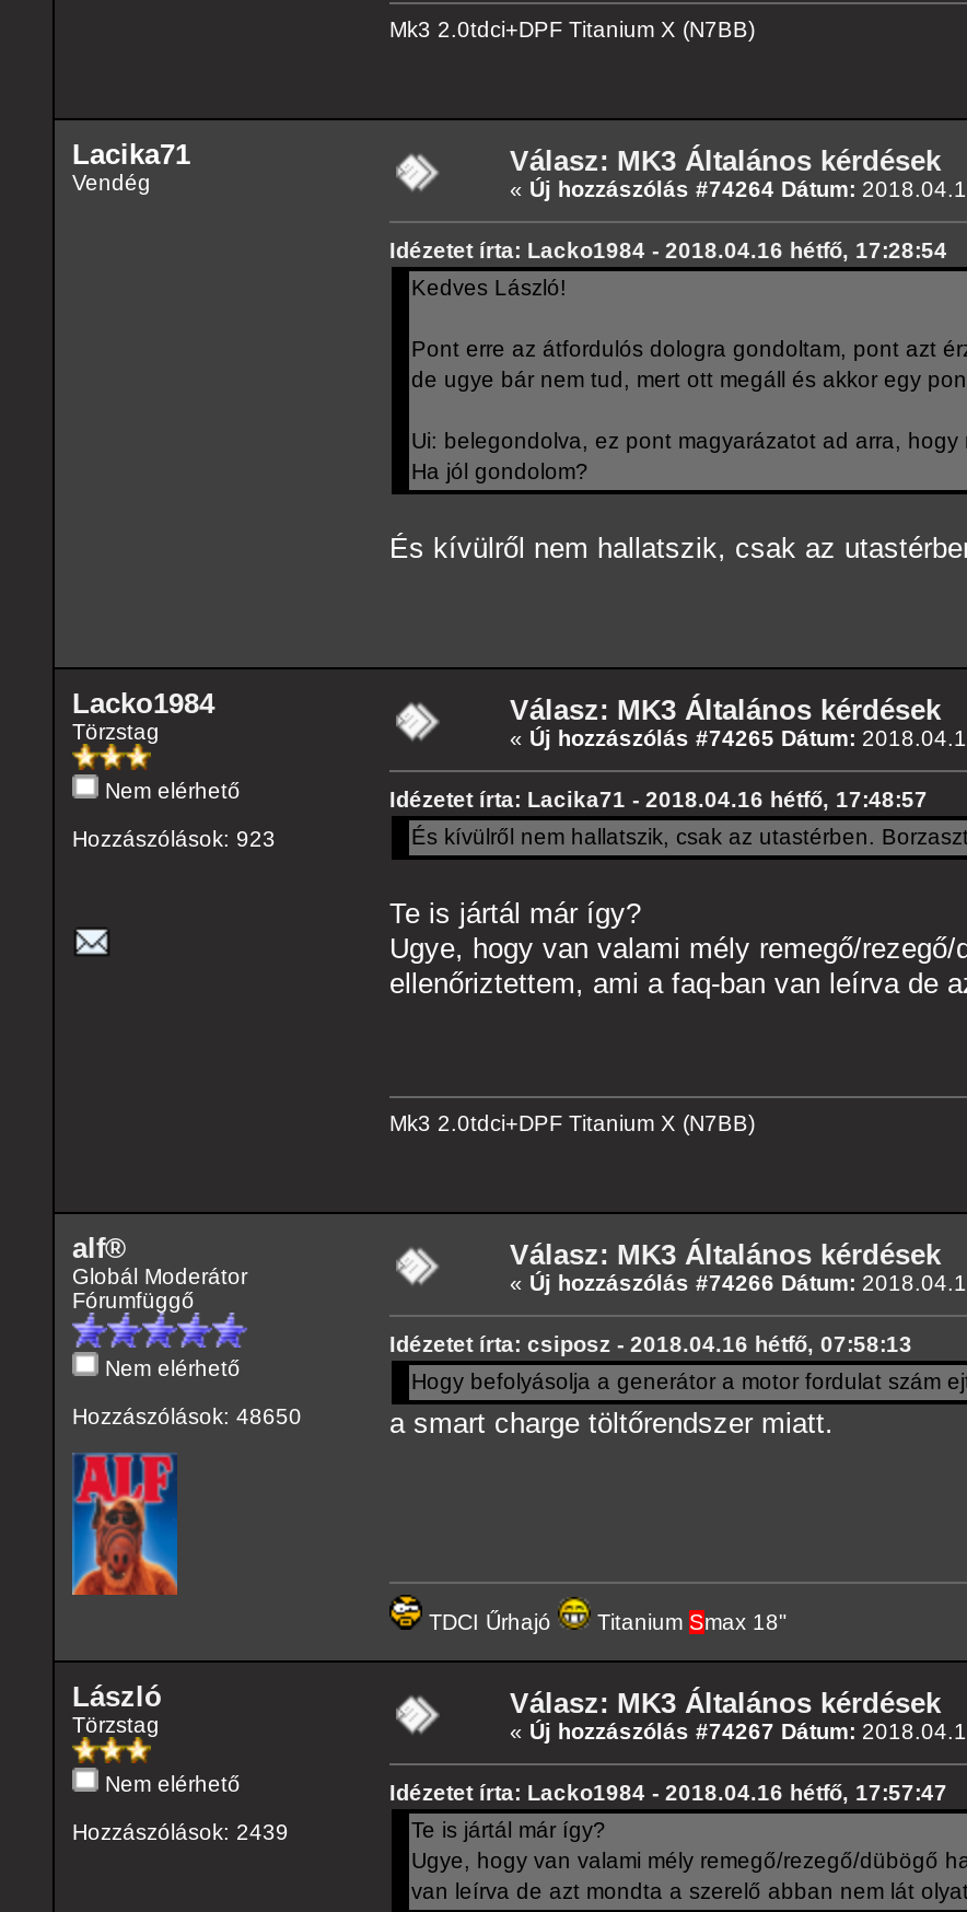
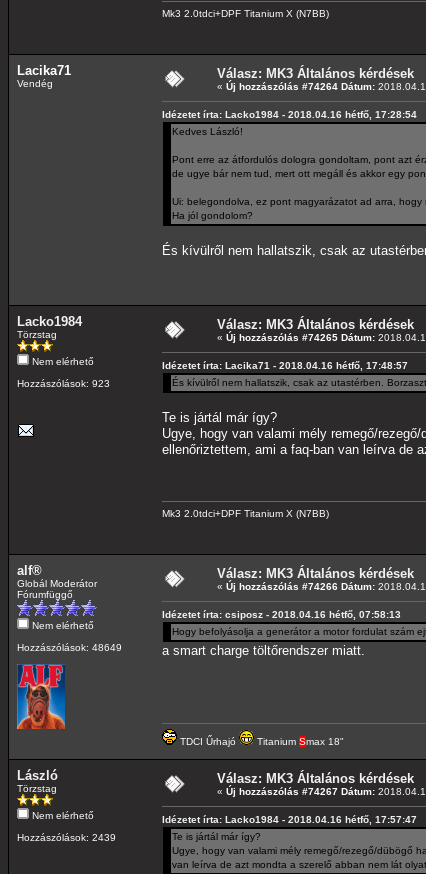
[72,1404,302,1428] Hozzászólások: 48650 -> [17,642,122,653] Hozzászólások: 48649

